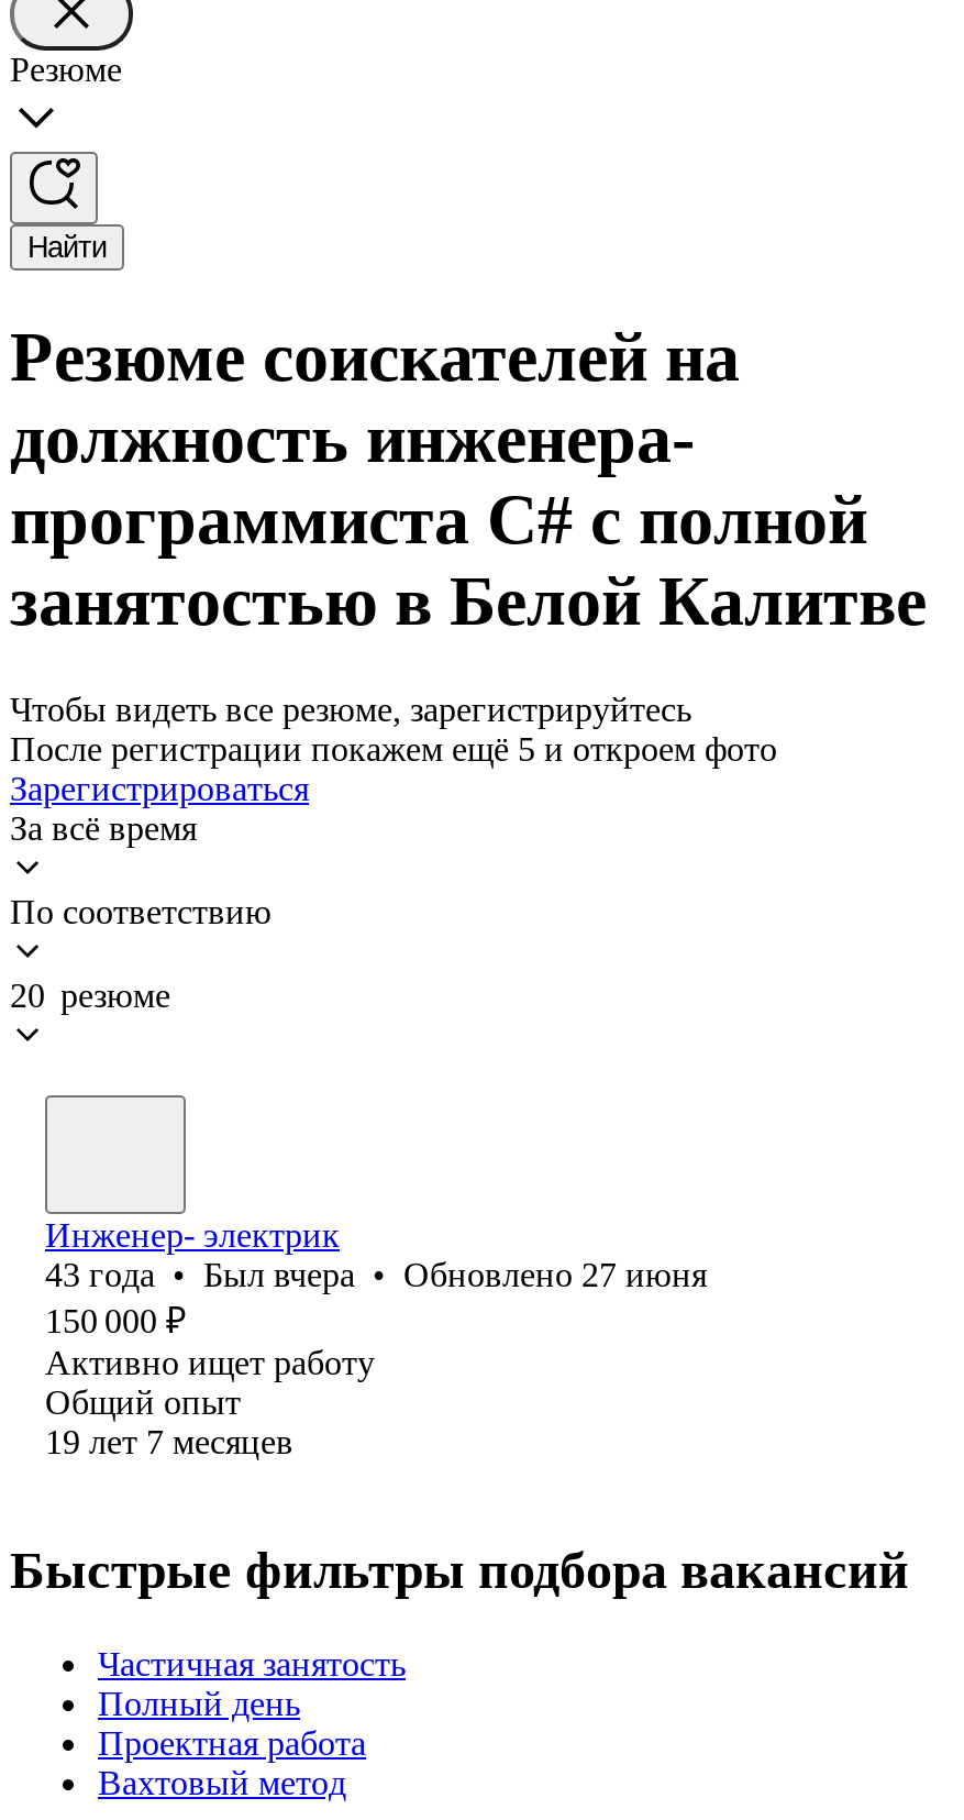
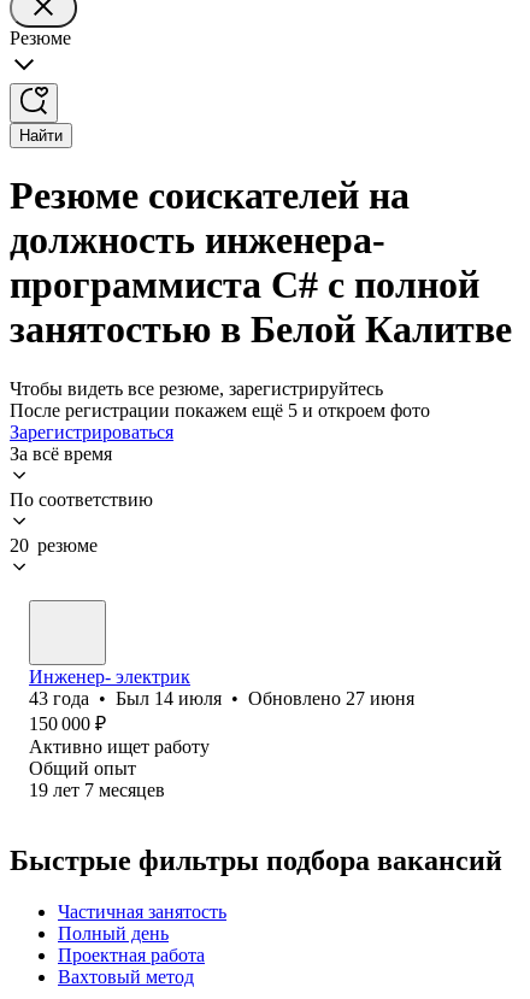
[45,1256,707,1293] 43 года • Был вчера • Обновлено 27 июня -> [29,688,414,708] 43 года • Был 14 июля • Обновлено 27 июня

